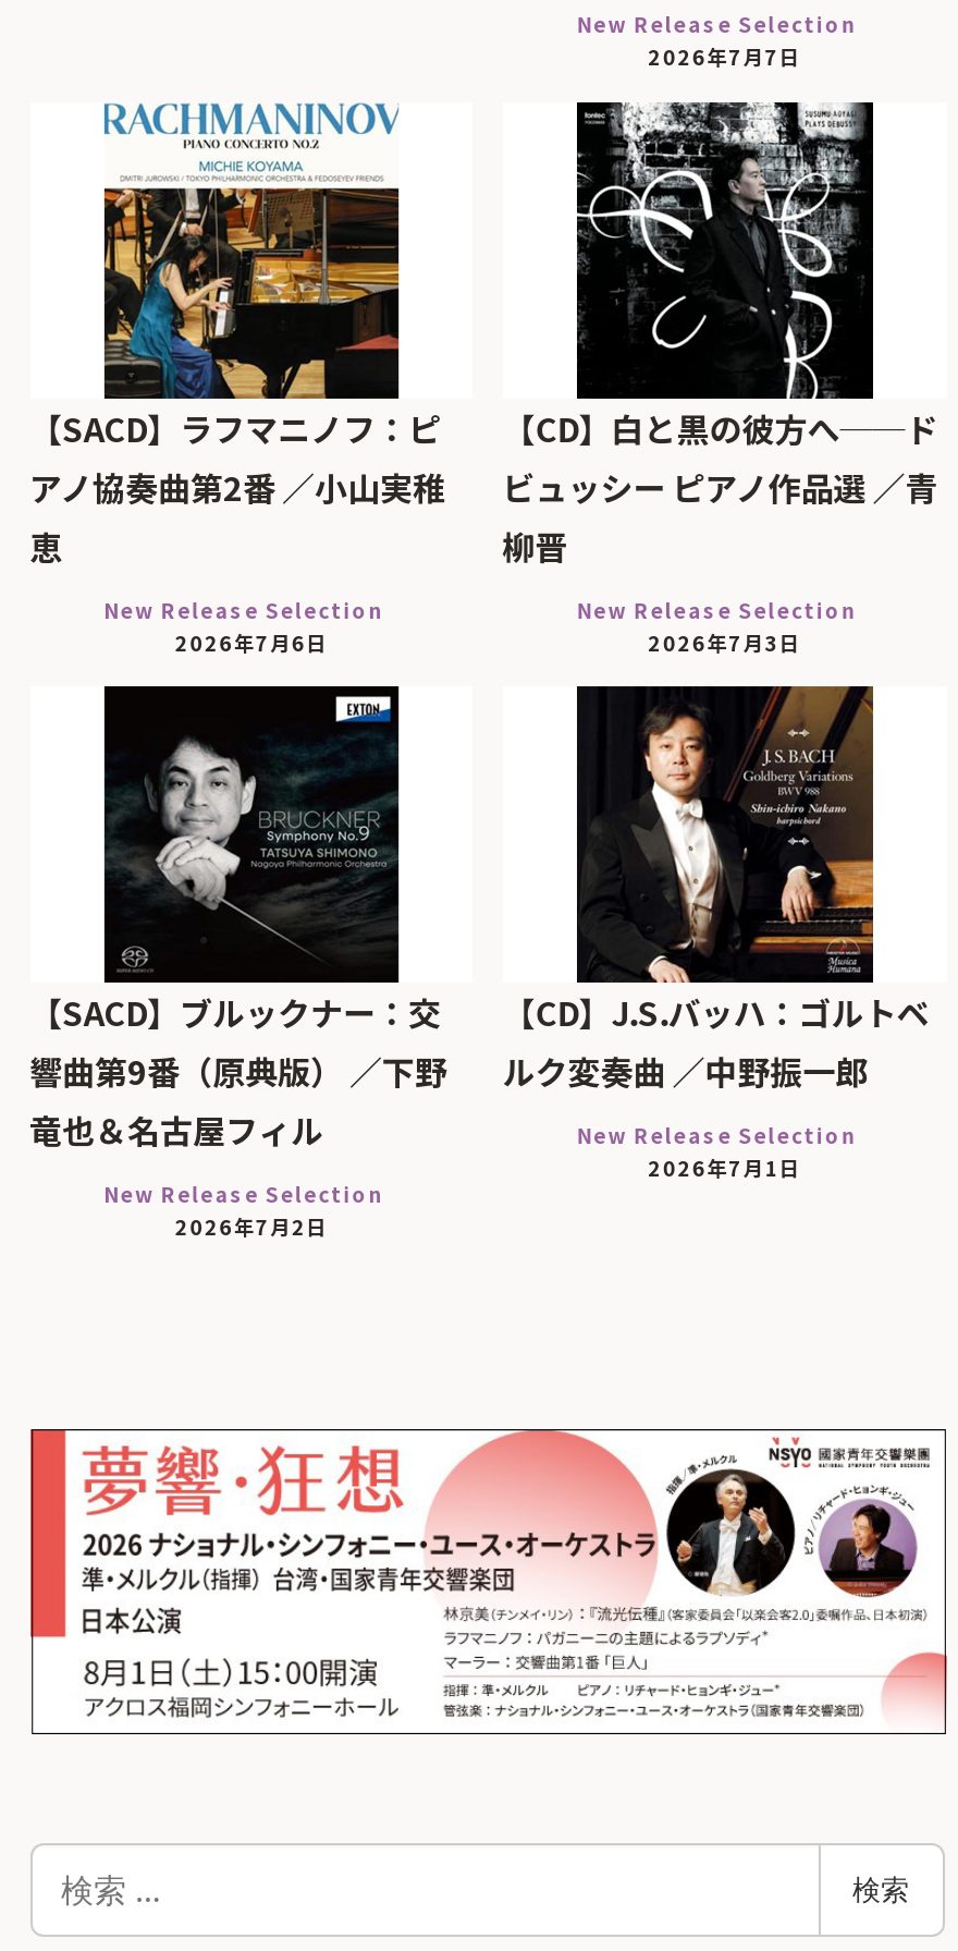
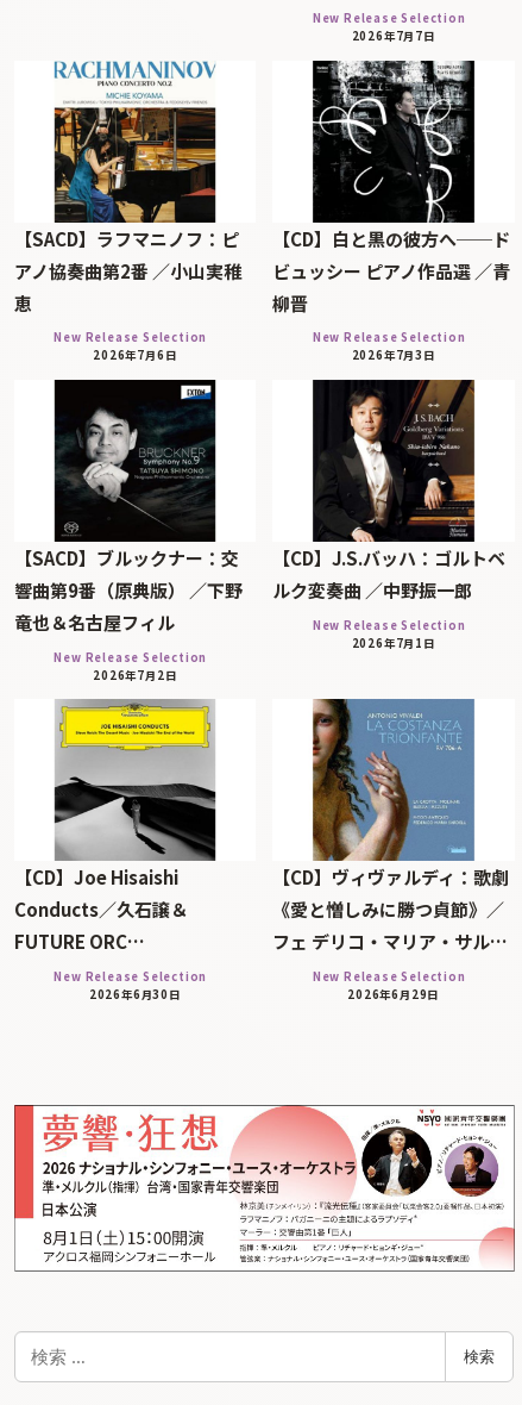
none -> [14,699,215,1002] [image] | 【CD】Joe Hisaishi | Conducts／久石譲＆ | FUTURE ORC… | New Release Selection | 2026年6月30日
none -> [272,698,509,1002] [image] | 【CD】ヴィヴァルディ：歌劇 | 《愛と憎しみに勝つ貞節》／ | フェ デリコ・マリア・サル… | New Release Selection | 2026年6月29日

